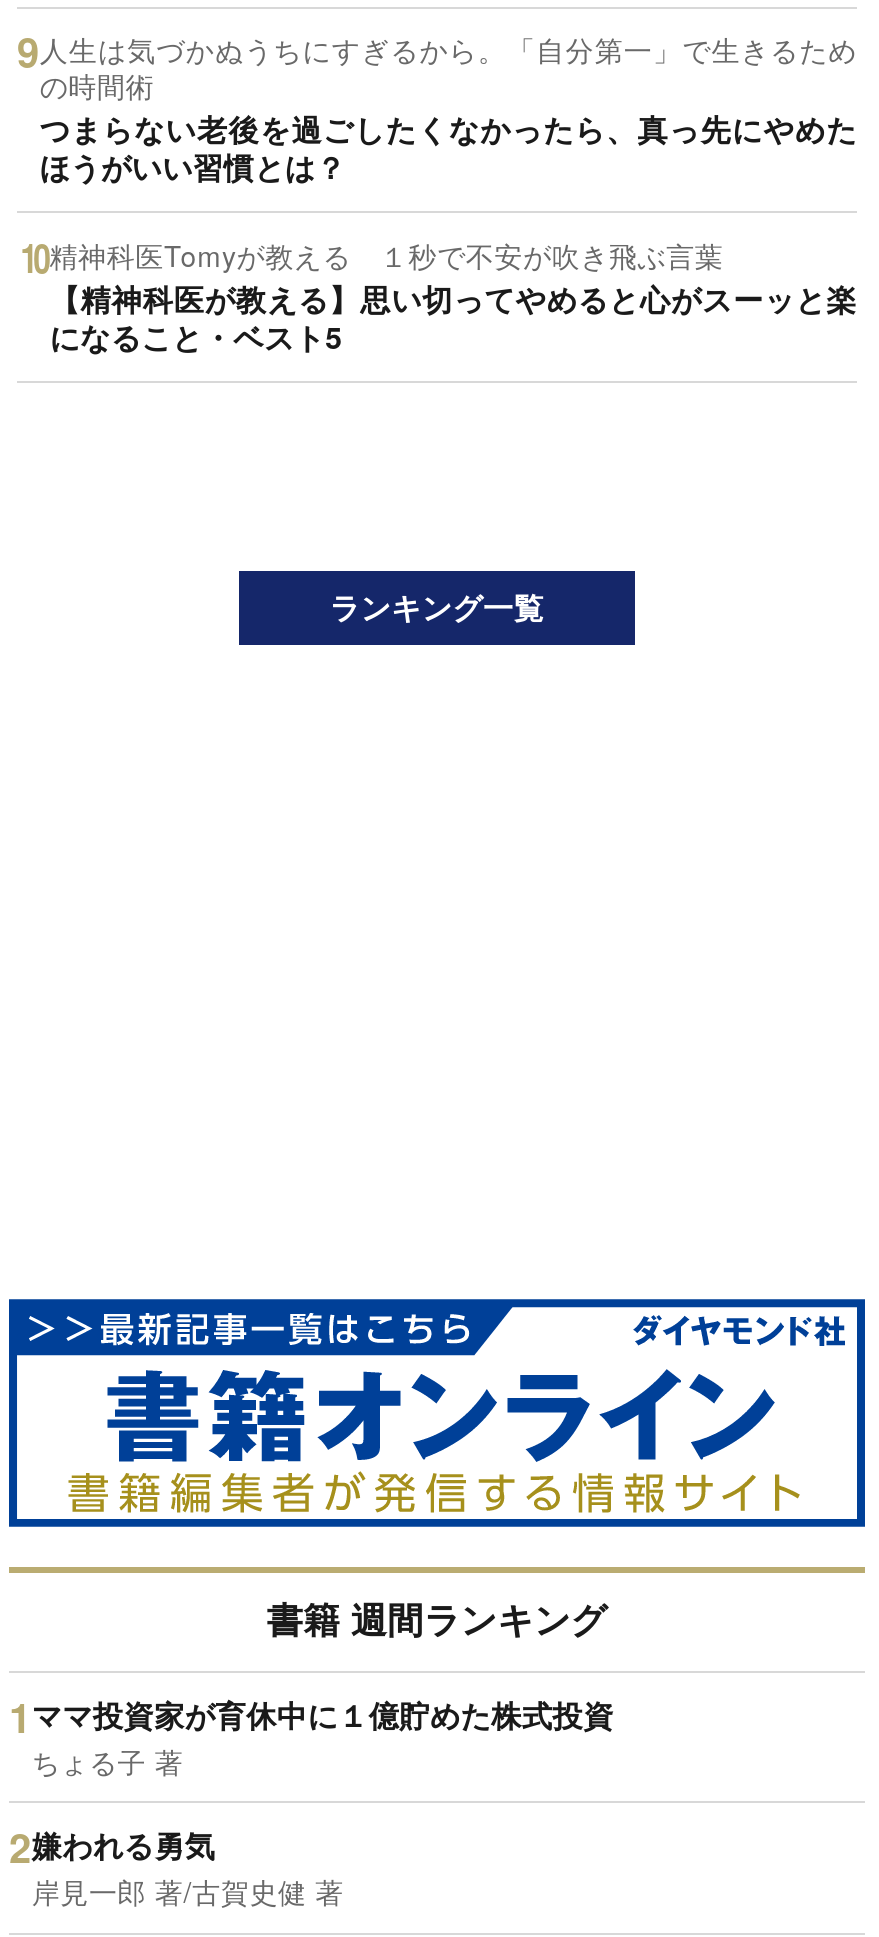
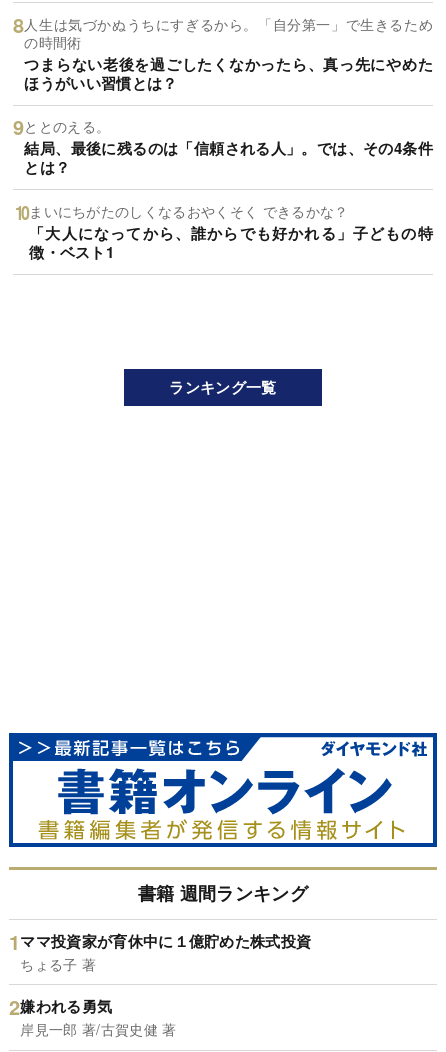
[49,235,857,359] 精神科医Tomyが教える １秒で不安が吹き飛ぶ言葉 | 【精神科医が教える】思い切ってやめると心がスーッと楽 | になること・ベスト5 -> [24,116,433,263] ととのえる。 | 結局、最後に残るのは「信頼される人」。では、その4条件 | とは？ | まいにちがたのしくなるおやくそく できるかな？ | 「大人になってから、誰からでも好かれる」子どもの特 | 徴・ベスト1

